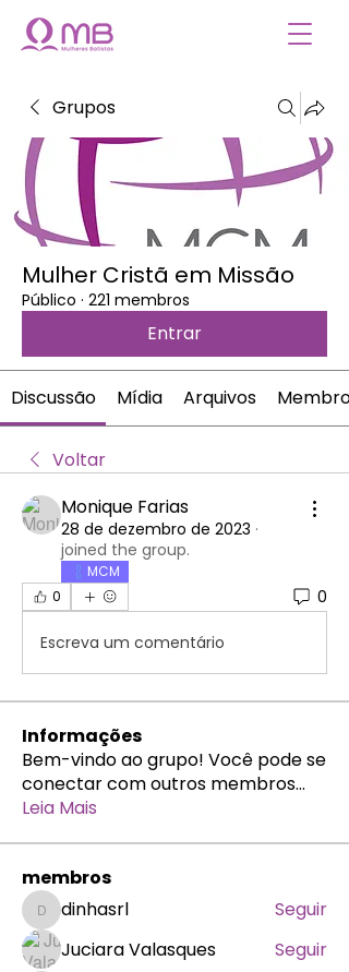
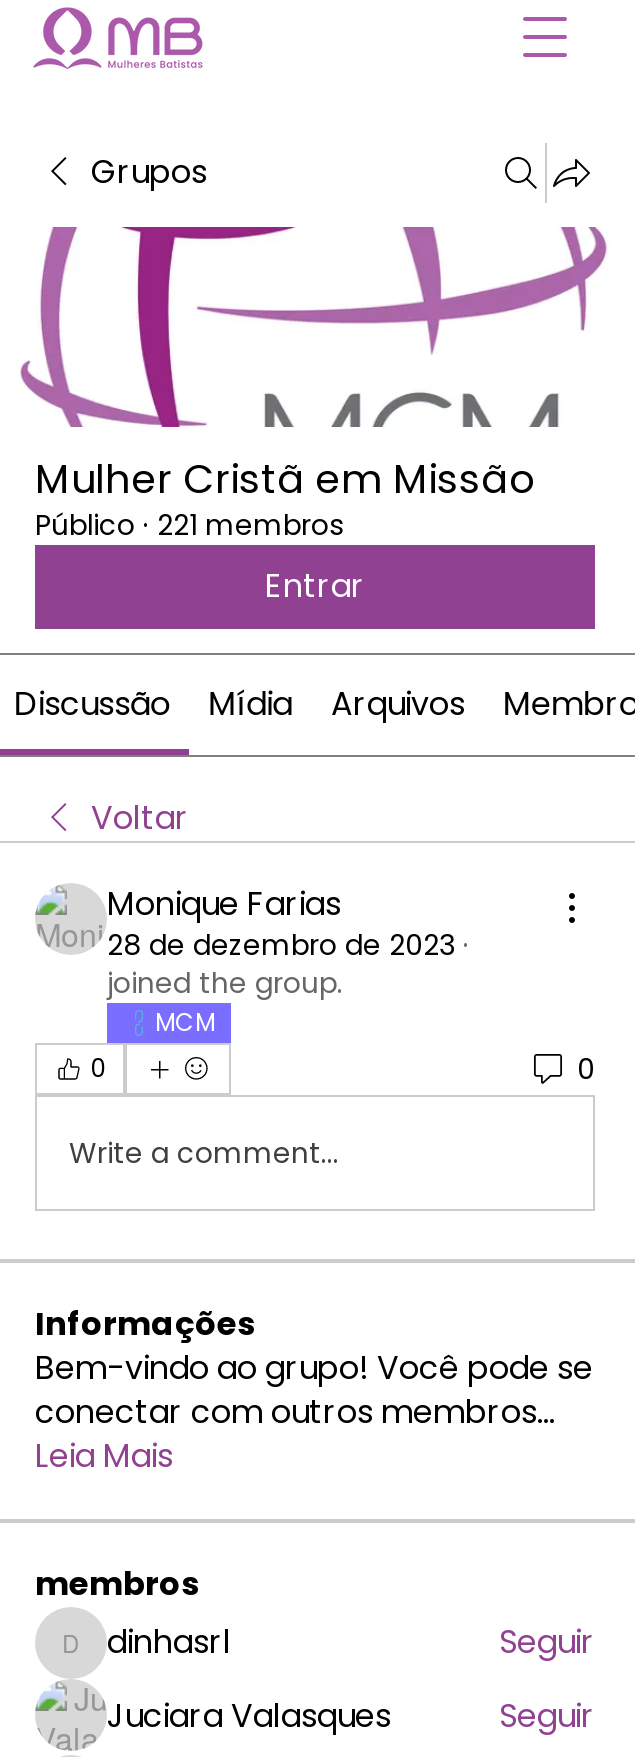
[40,631,225,653] Escreva um comentário -> [69,1132,339,1172] Write a comment...

